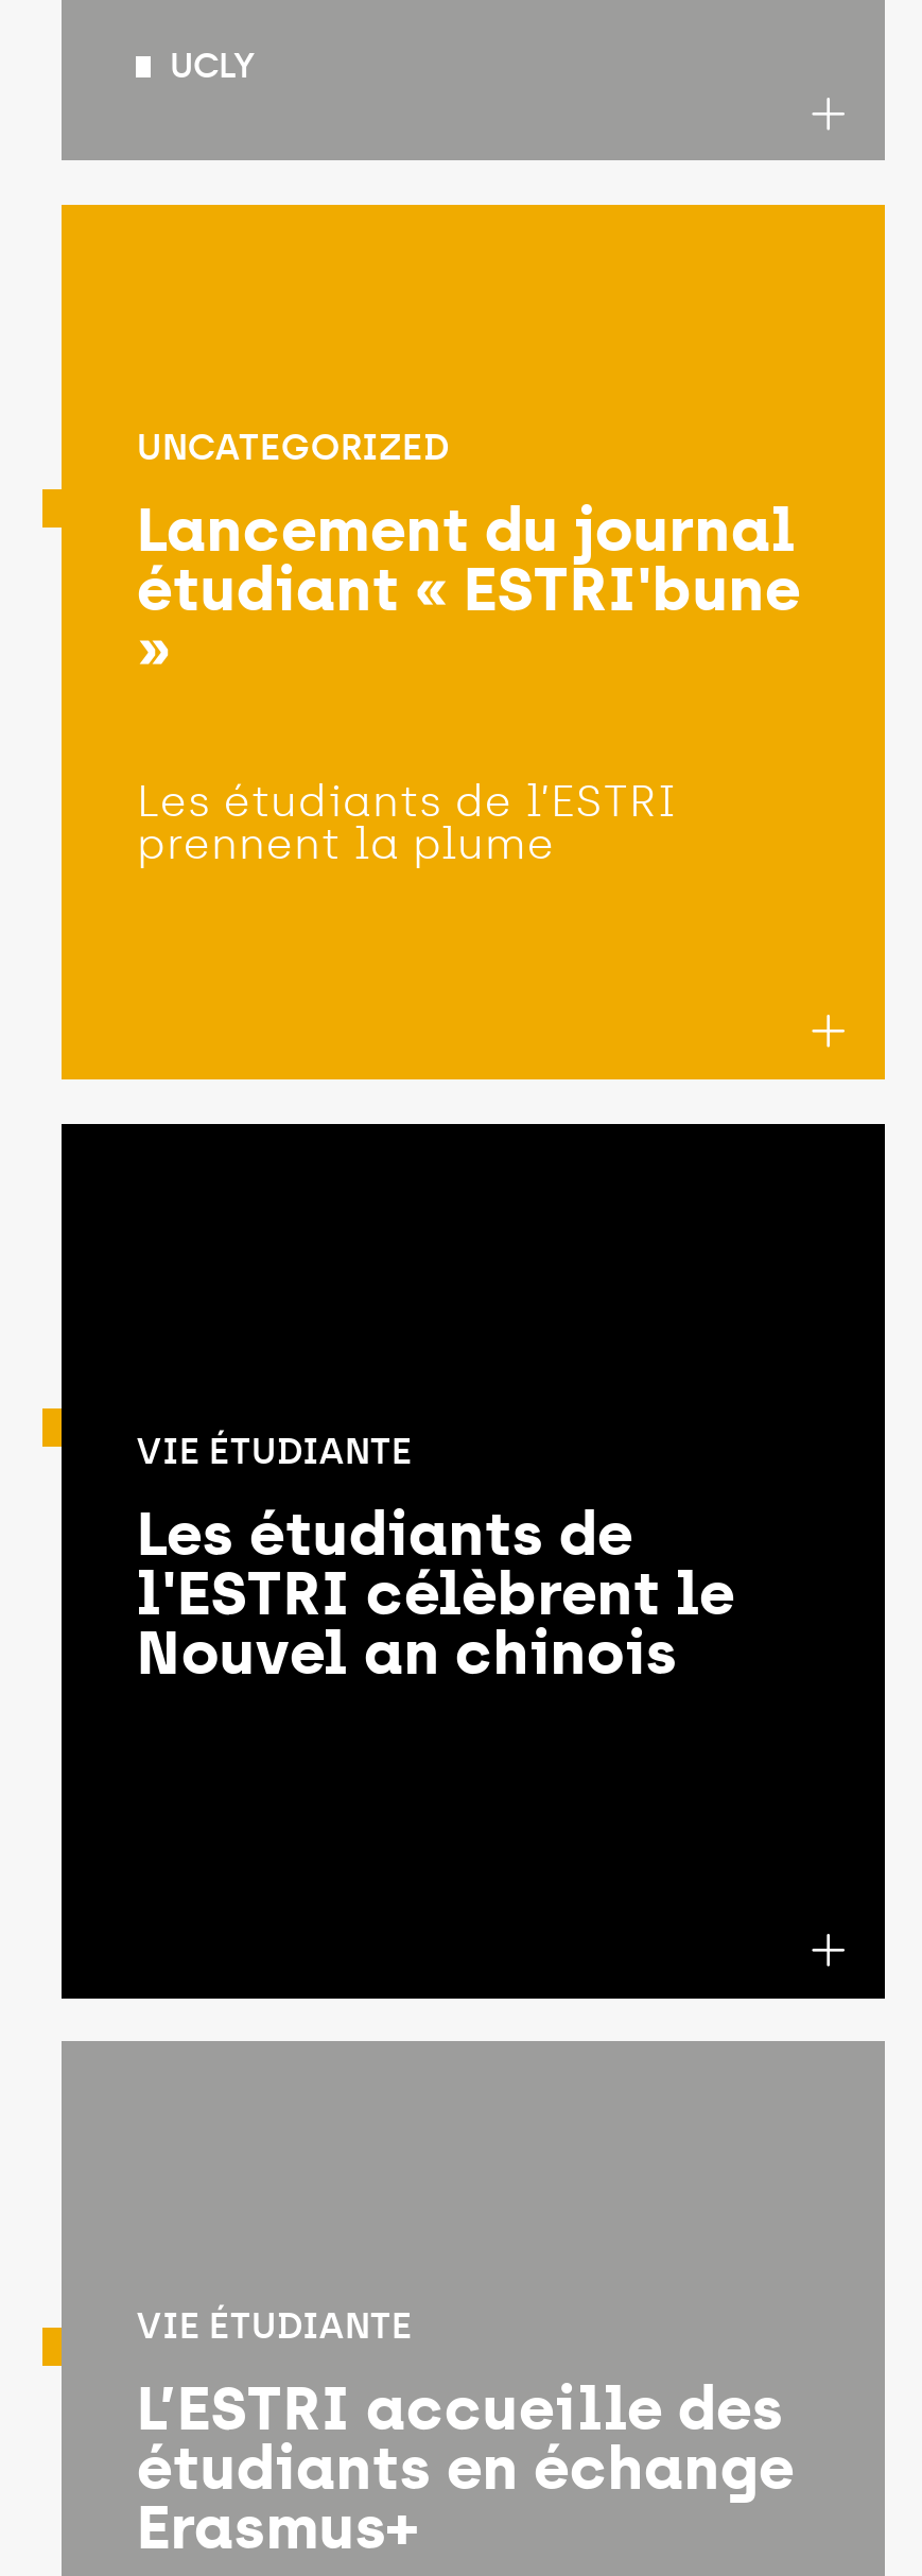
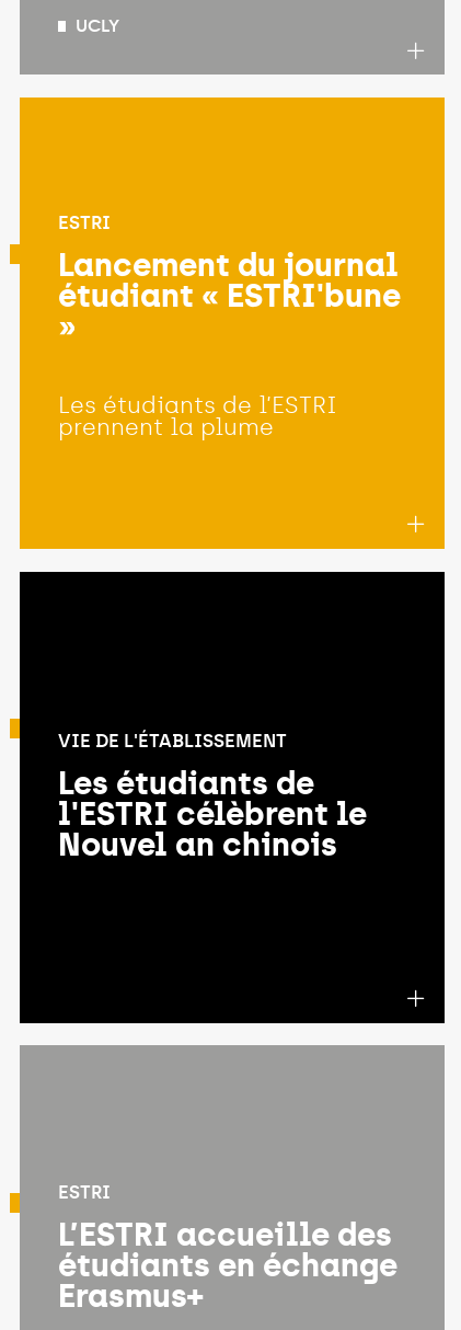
[137,425,449,468] UNCATEGORIZED -> [58,211,111,233] ESTRI
[137,1429,413,1471] VIE ÉTUDIANTE -> [58,729,287,751] VIE DE L'ÉTABLISSEMENT
[137,2305,413,2347] VIE ÉTUDIANTE -> [58,1181,111,1203] ESTRI

